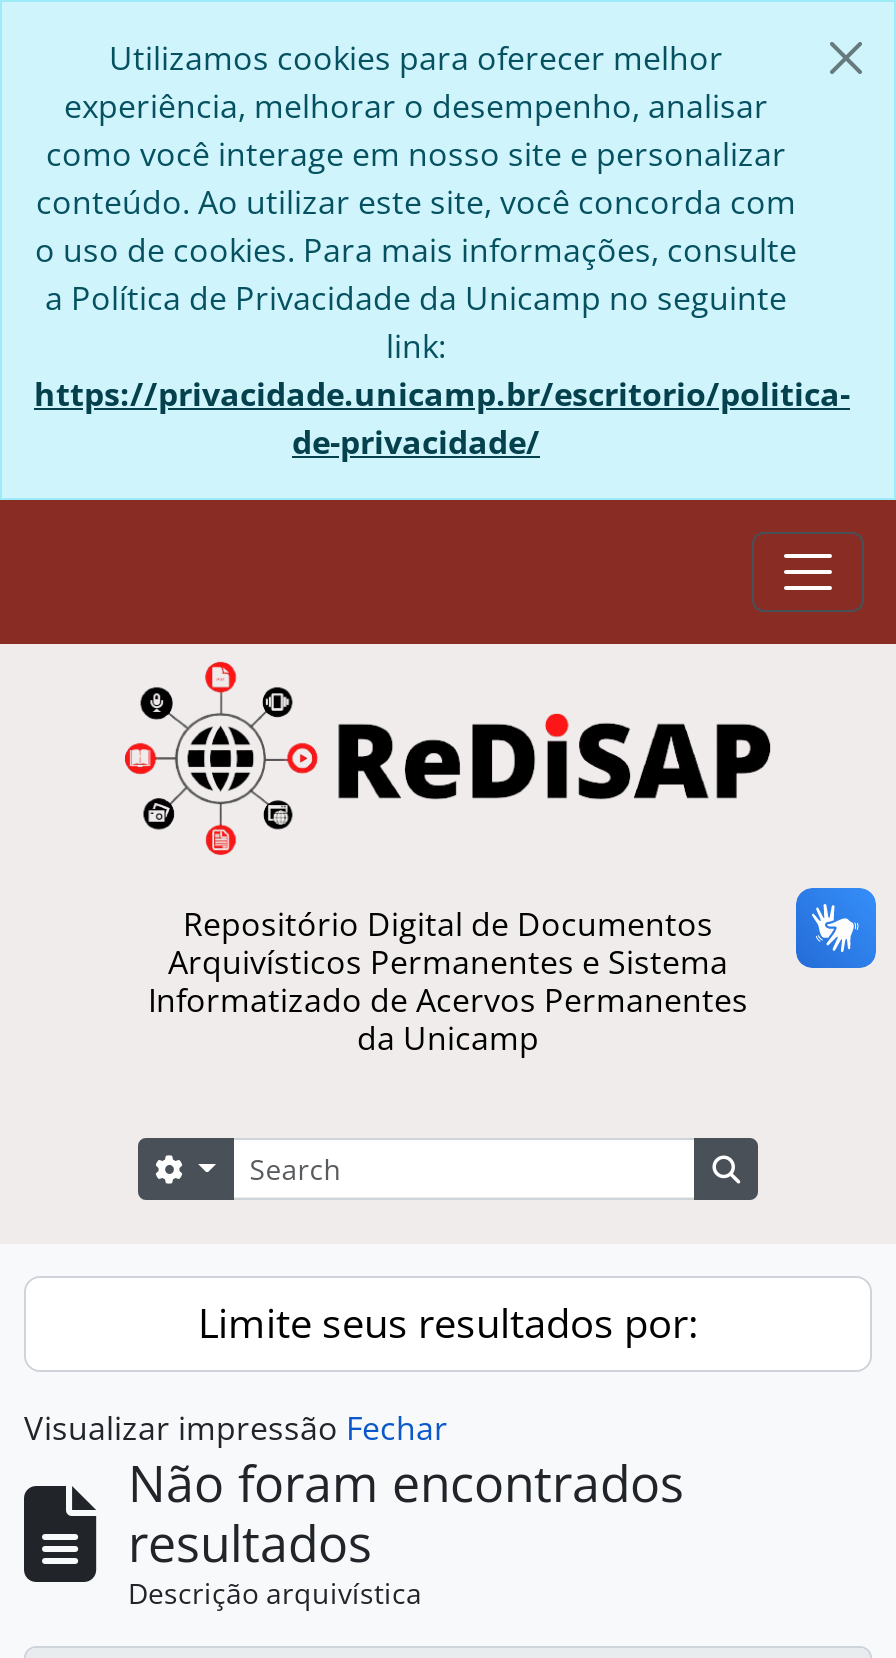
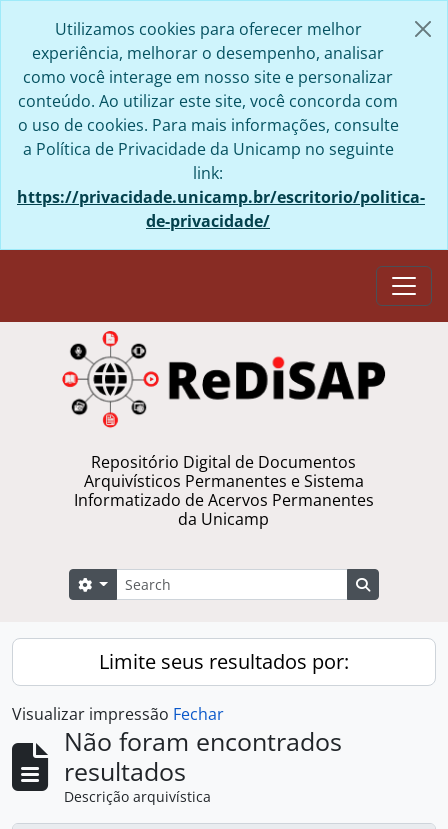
[794,886,878,970] [image] -> none

